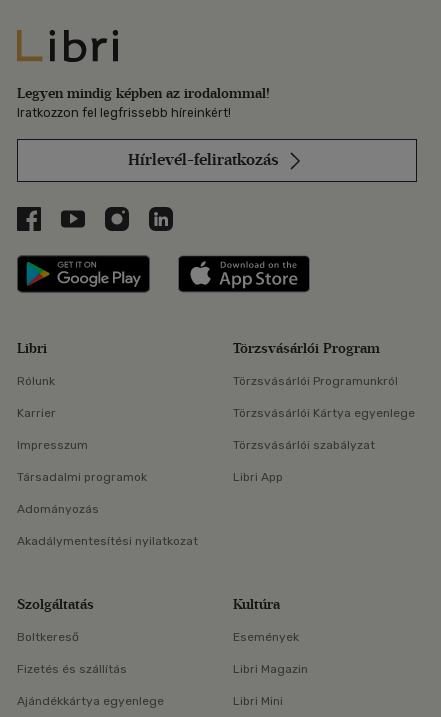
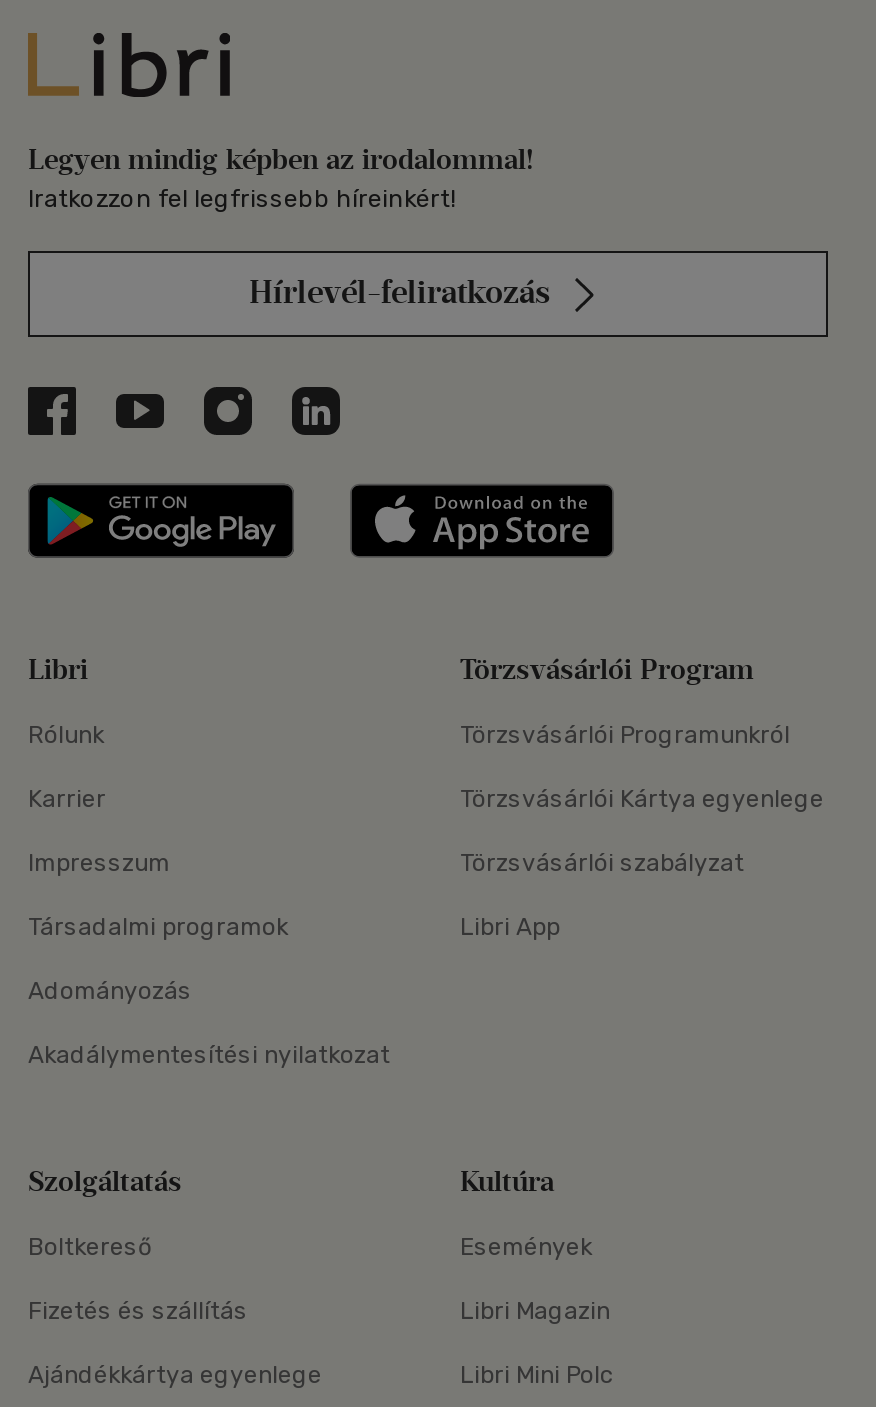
[233,694,283,708] Libri Mini -> [460,1362,614,1390] Libri Mini Polc

